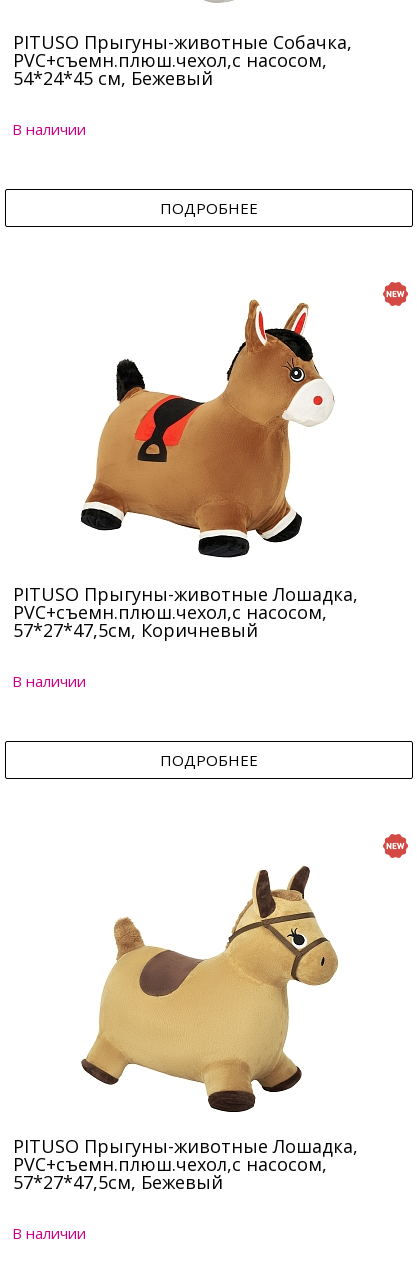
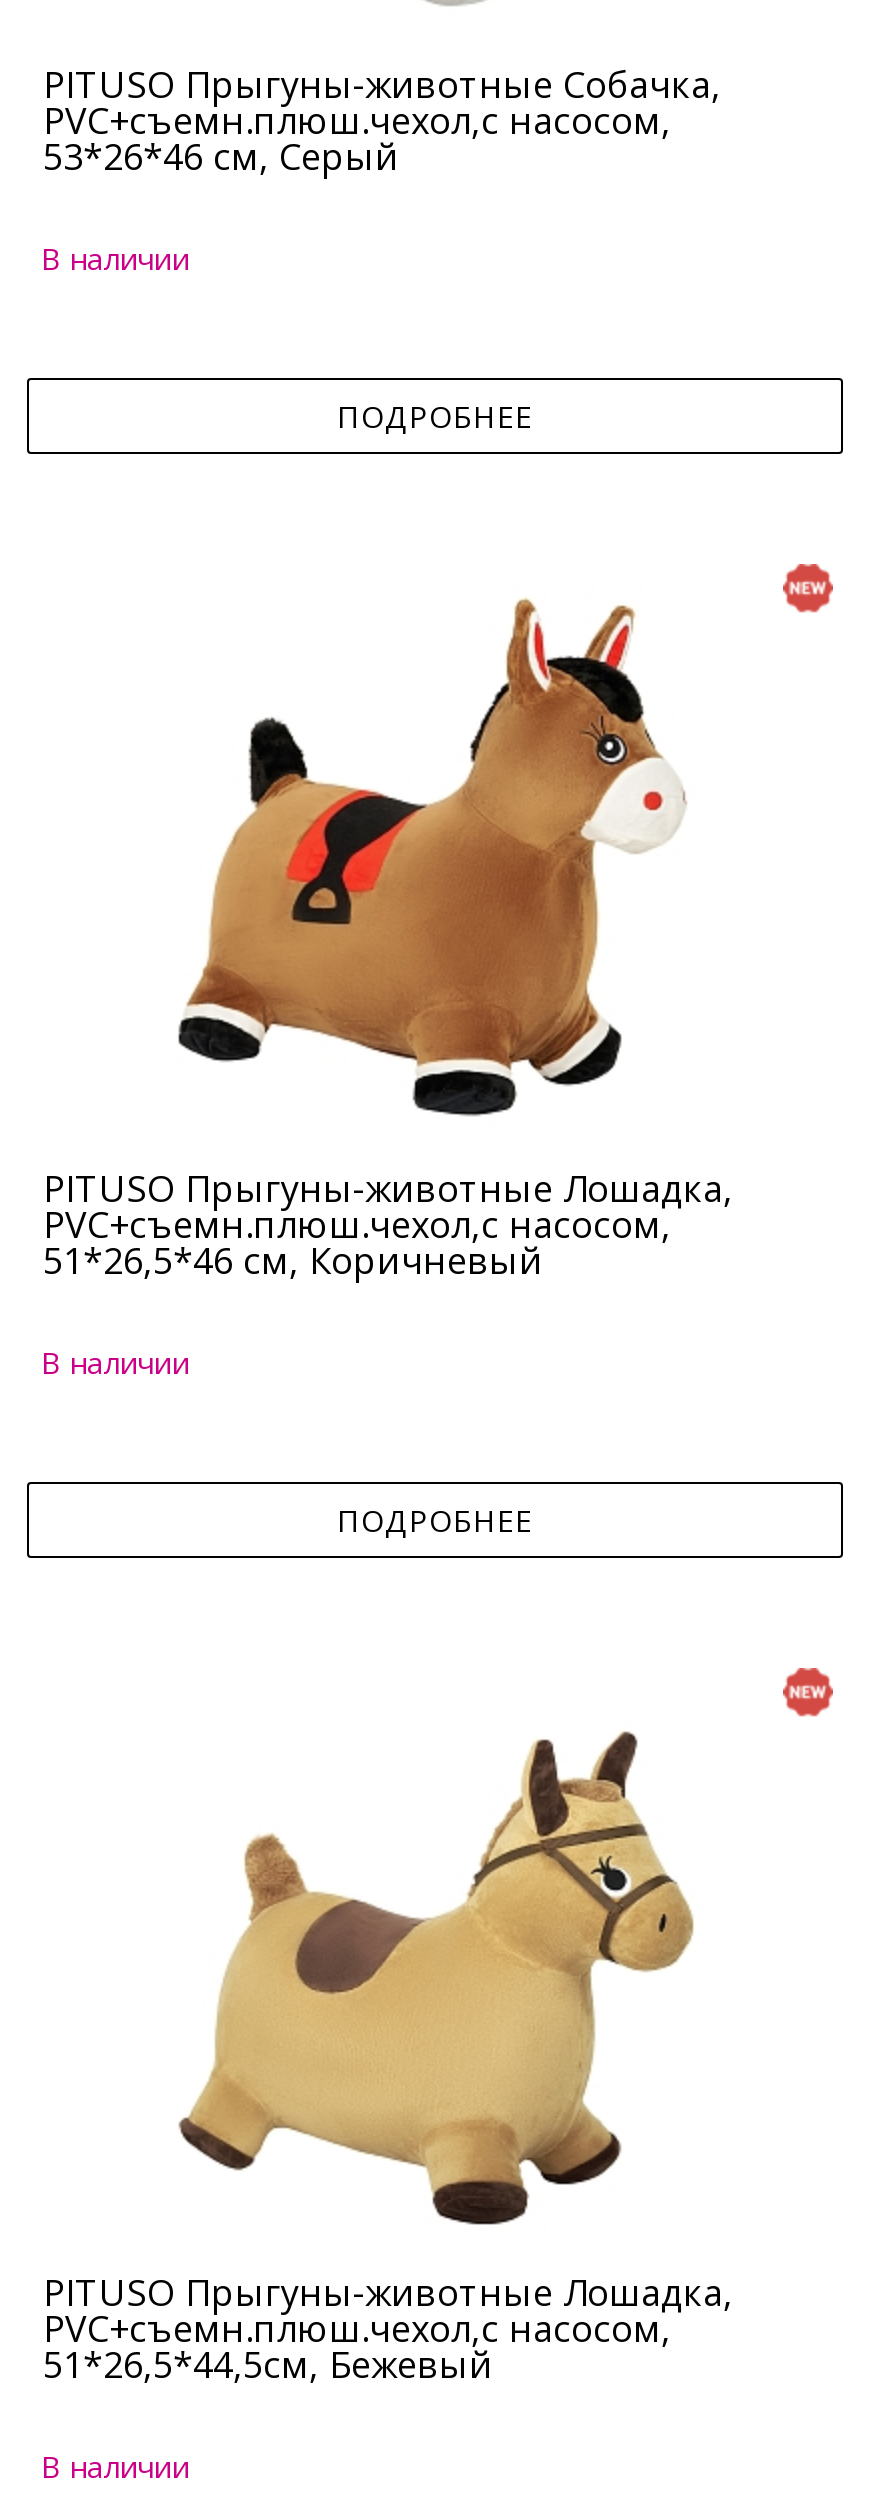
[13,66,213,90] 54*24*45 см, Бежевый -> [43,132,399,180] 53*26*46 см, Серый
[13,618,258,642] 57*27*47,5см, Коричневый -> [43,1236,543,1284] 51*26,5*46 см, Коричневый
[13,1170,223,1194] 57*27*47,5см, Бежевый -> [43,2340,493,2388] 51*26,5*44,5см, Бежевый

